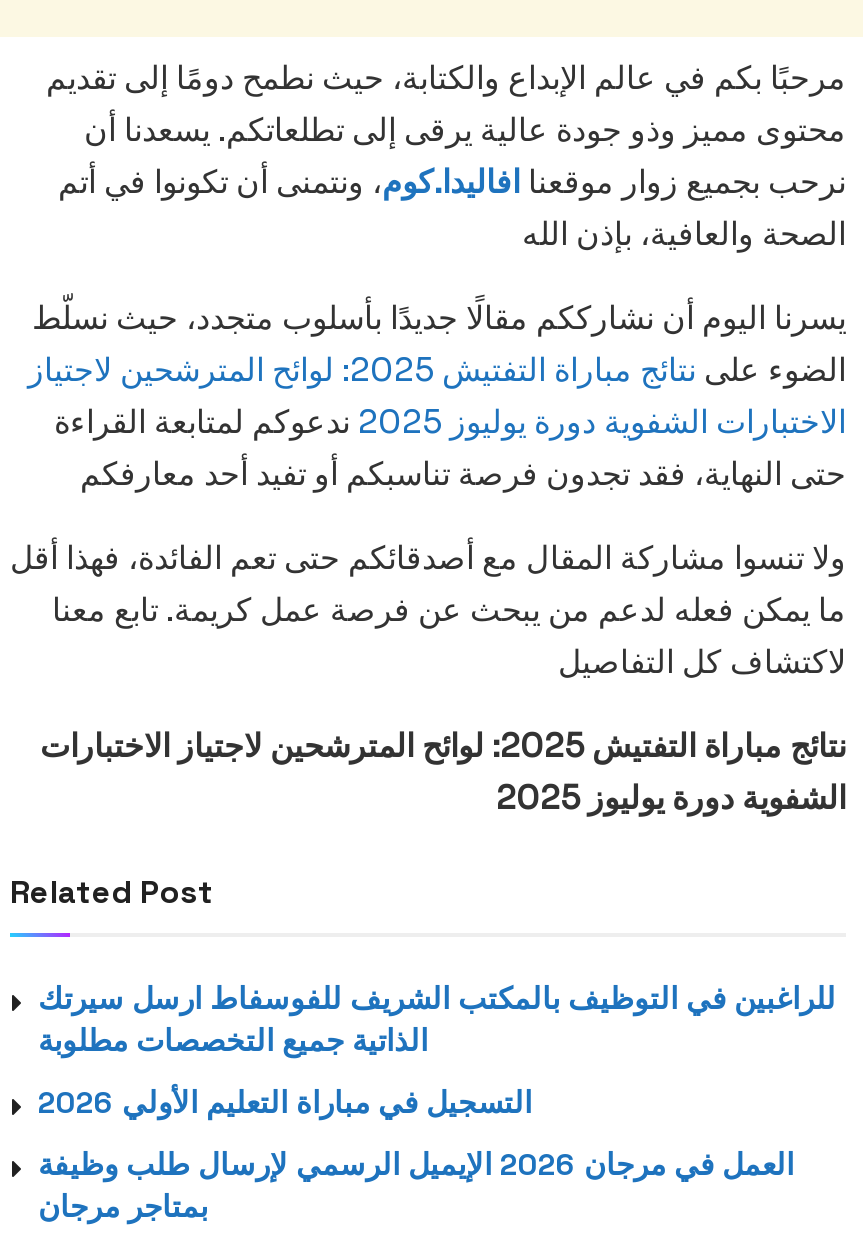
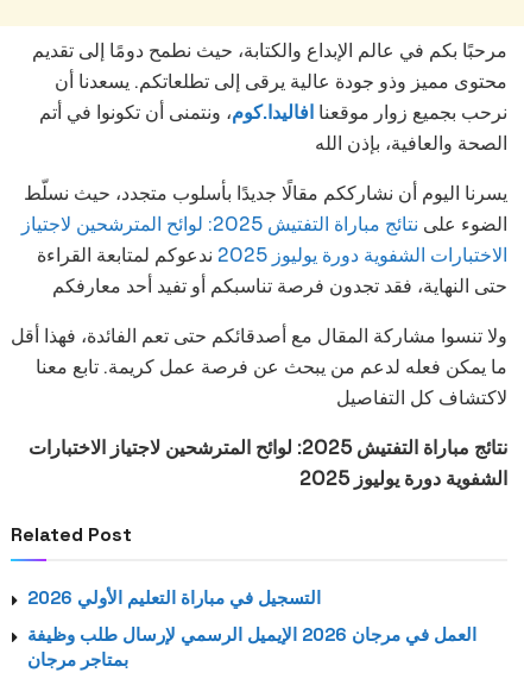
[38,979,836,1059] للراغبين في التوظيف بالمكتب الشريف للفوسفاط ارسل سيرتك | الذاتية جميع التخصصات مطلوبة -> none

